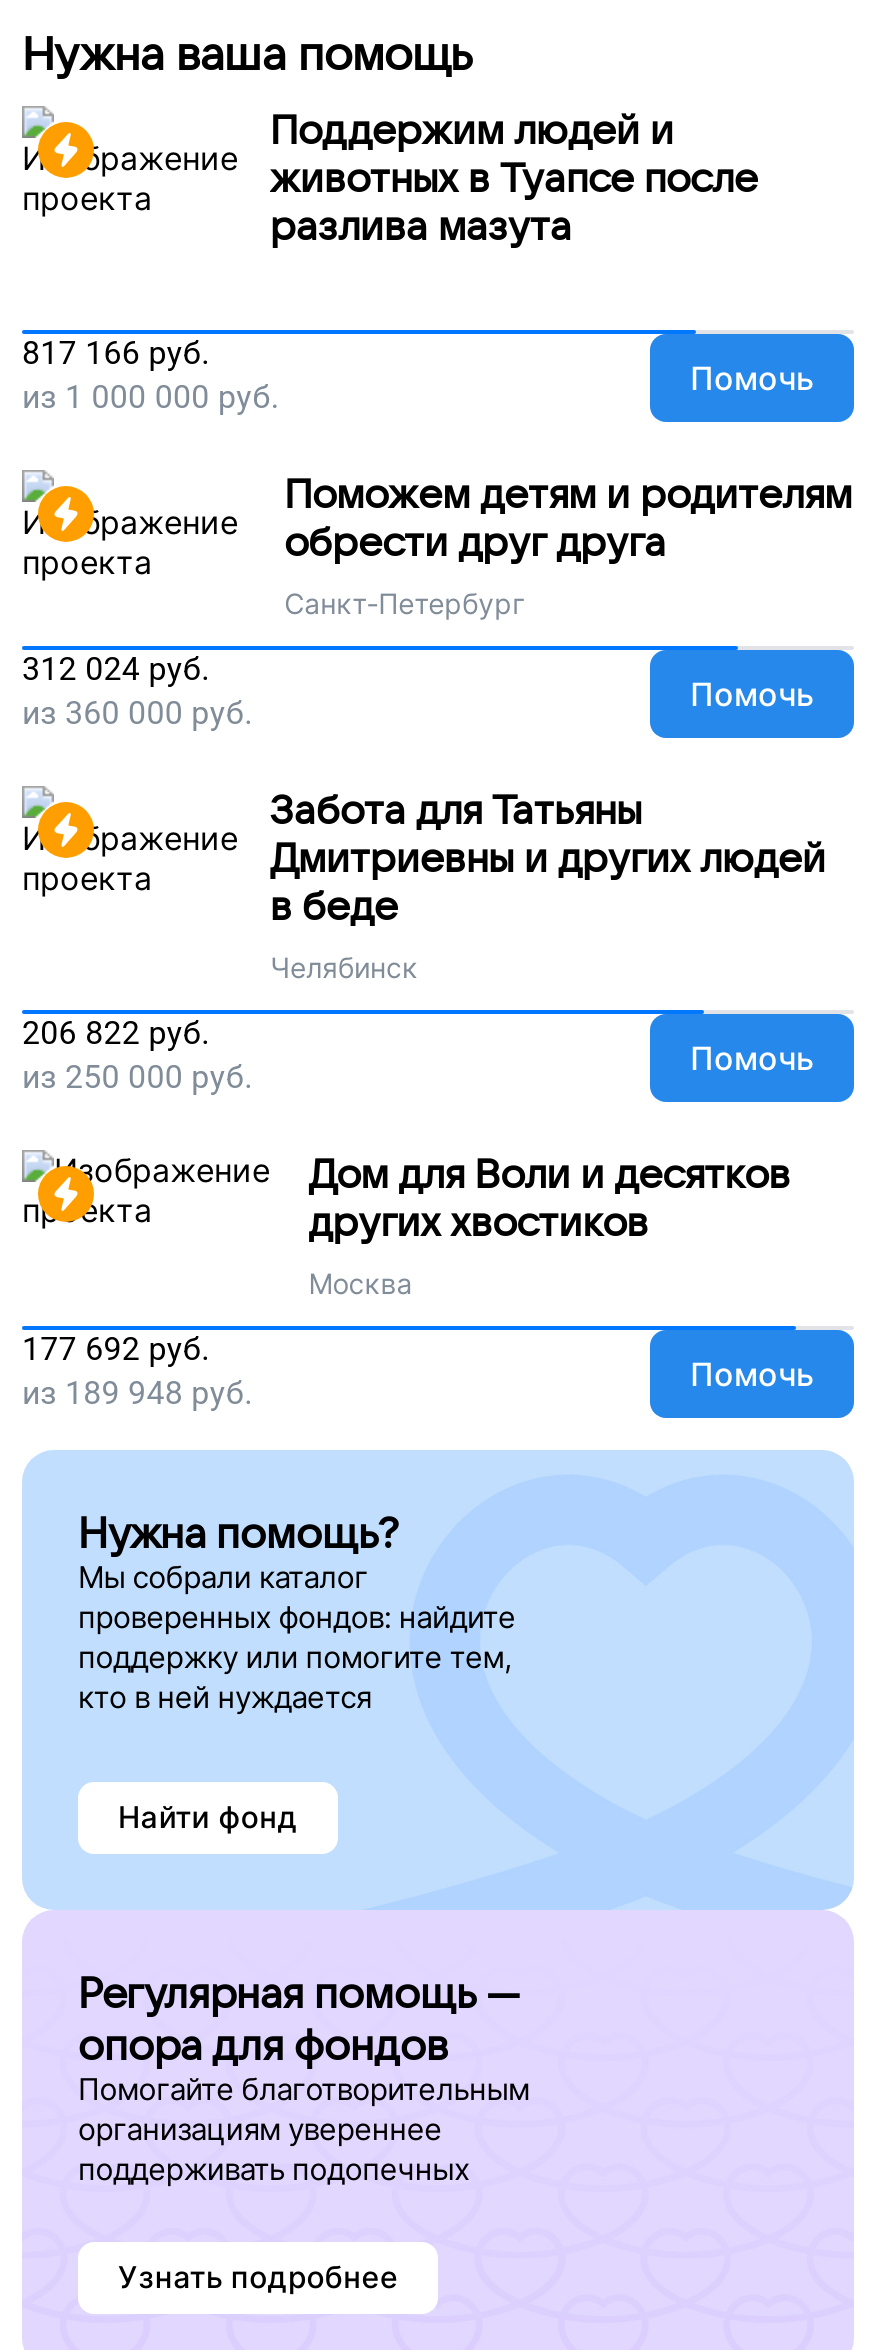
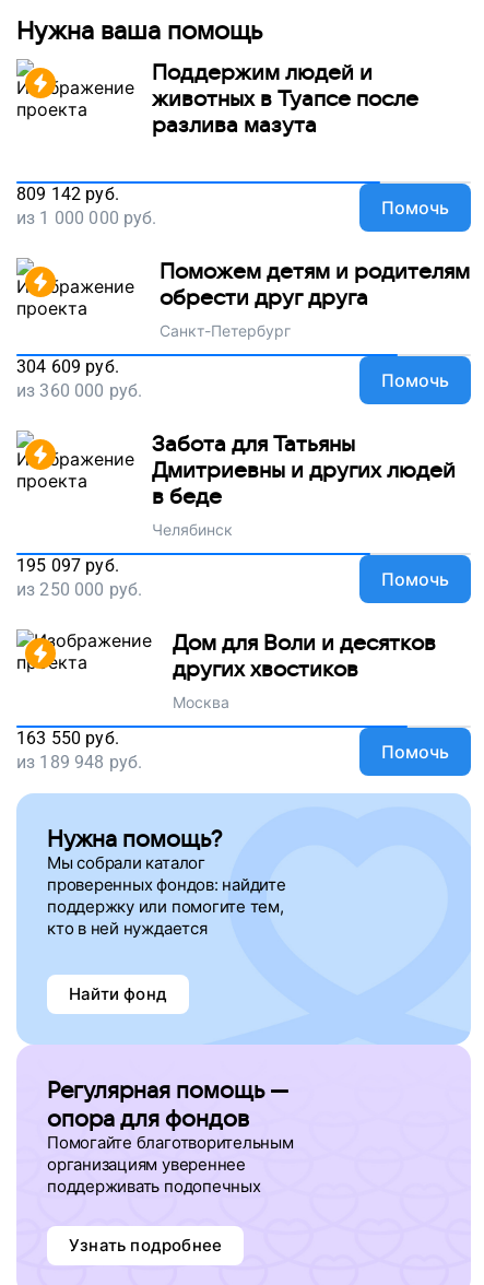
[22,334,210,372] 817 166 руб. -> [16,183,119,204] 809 142 руб.
[22,650,210,688] 312 024 руб. -> [16,356,119,377] 304 609 руб.
[22,1014,210,1052] 206 822 руб. -> [16,555,119,576] 195 097 руб.
[22,1330,210,1368] 177 692 руб. -> [16,728,119,748] 163 550 руб.

